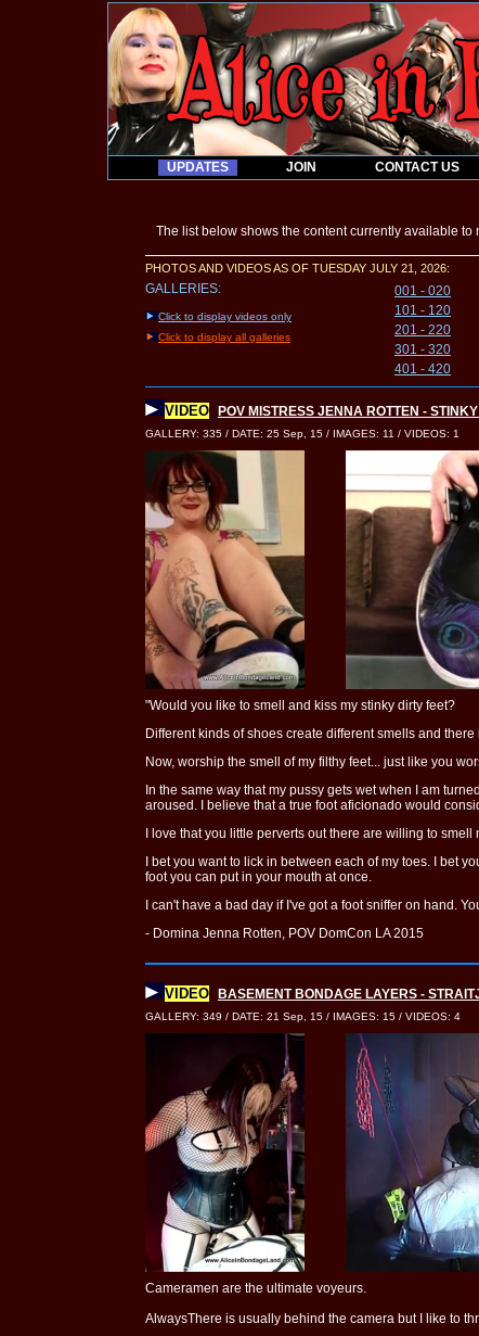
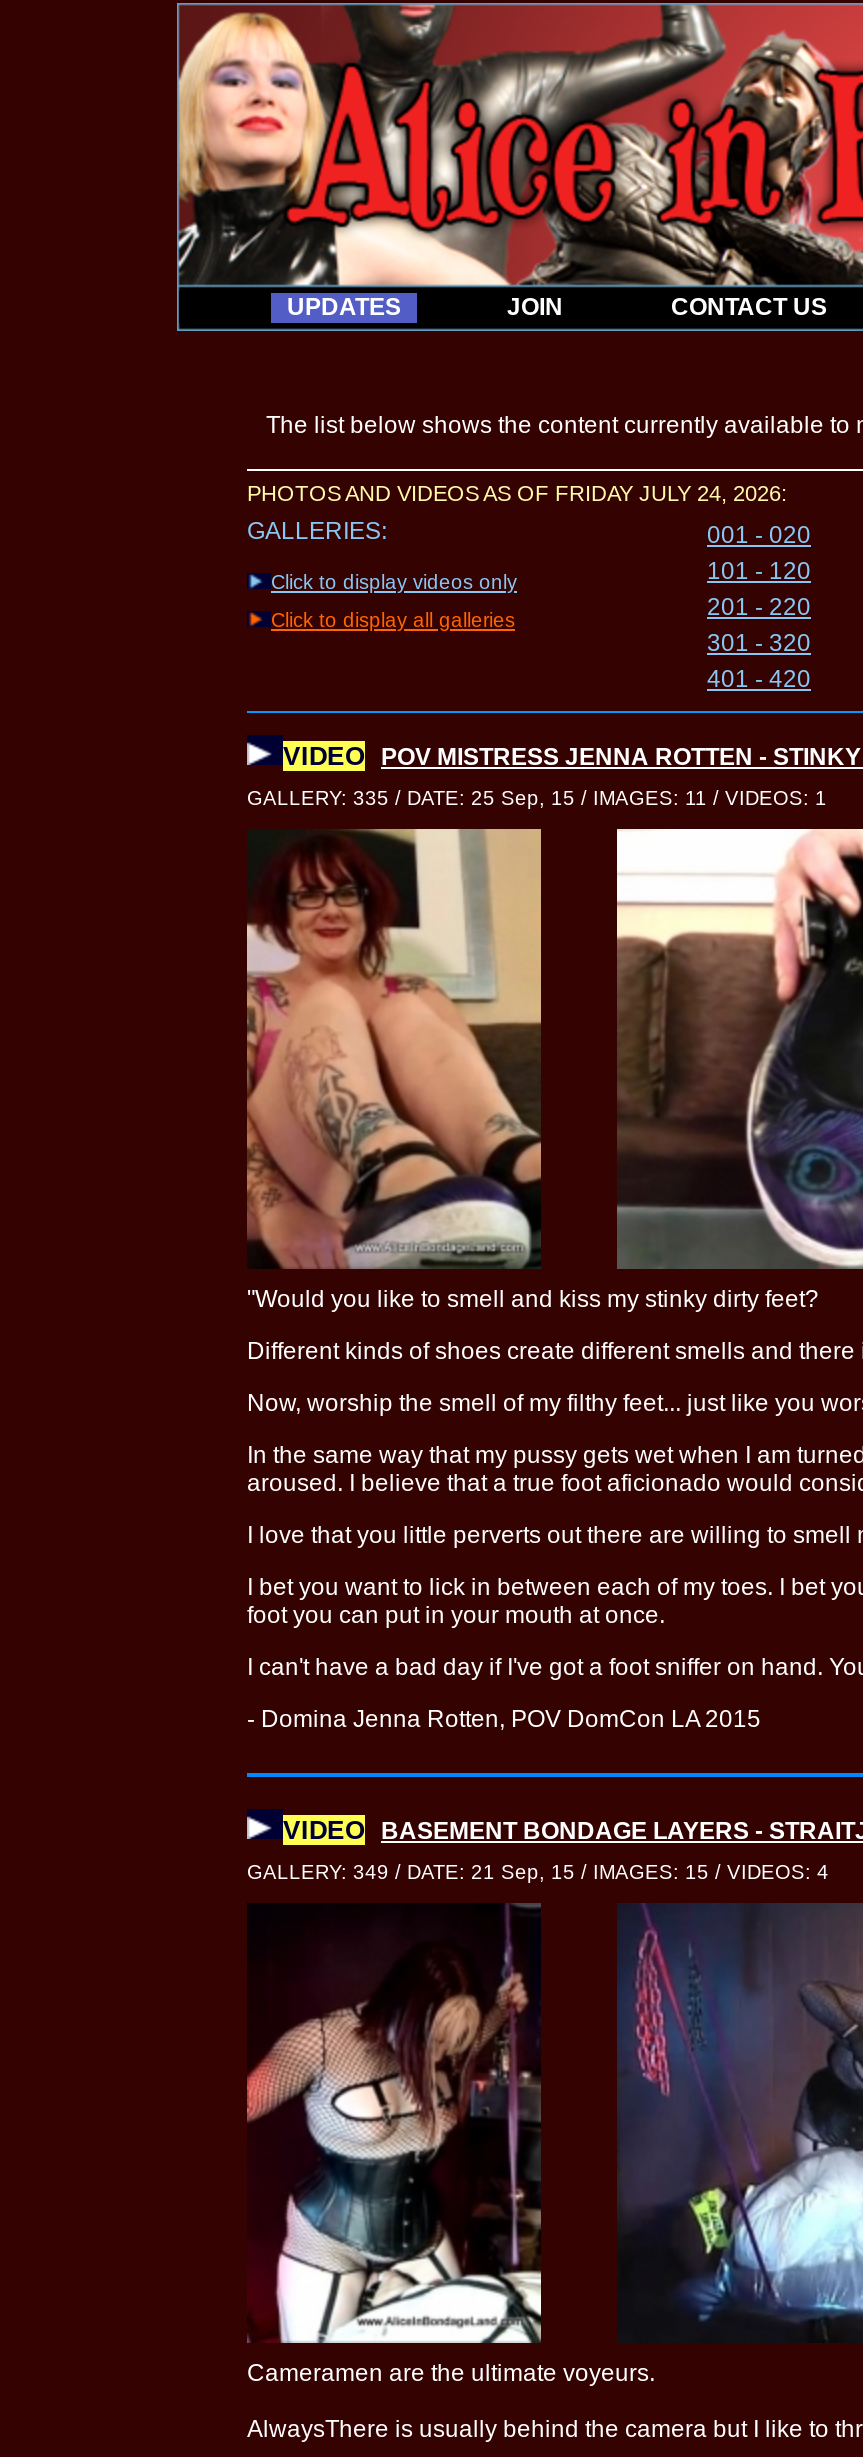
[145,262,450,275] PHOTOS AND VIDEOS AS OF TUESDAY JULY 21, 2026: -> [247,481,787,505] PHOTOS AND VIDEOS AS OF FRIDAY JULY 24, 2026:

